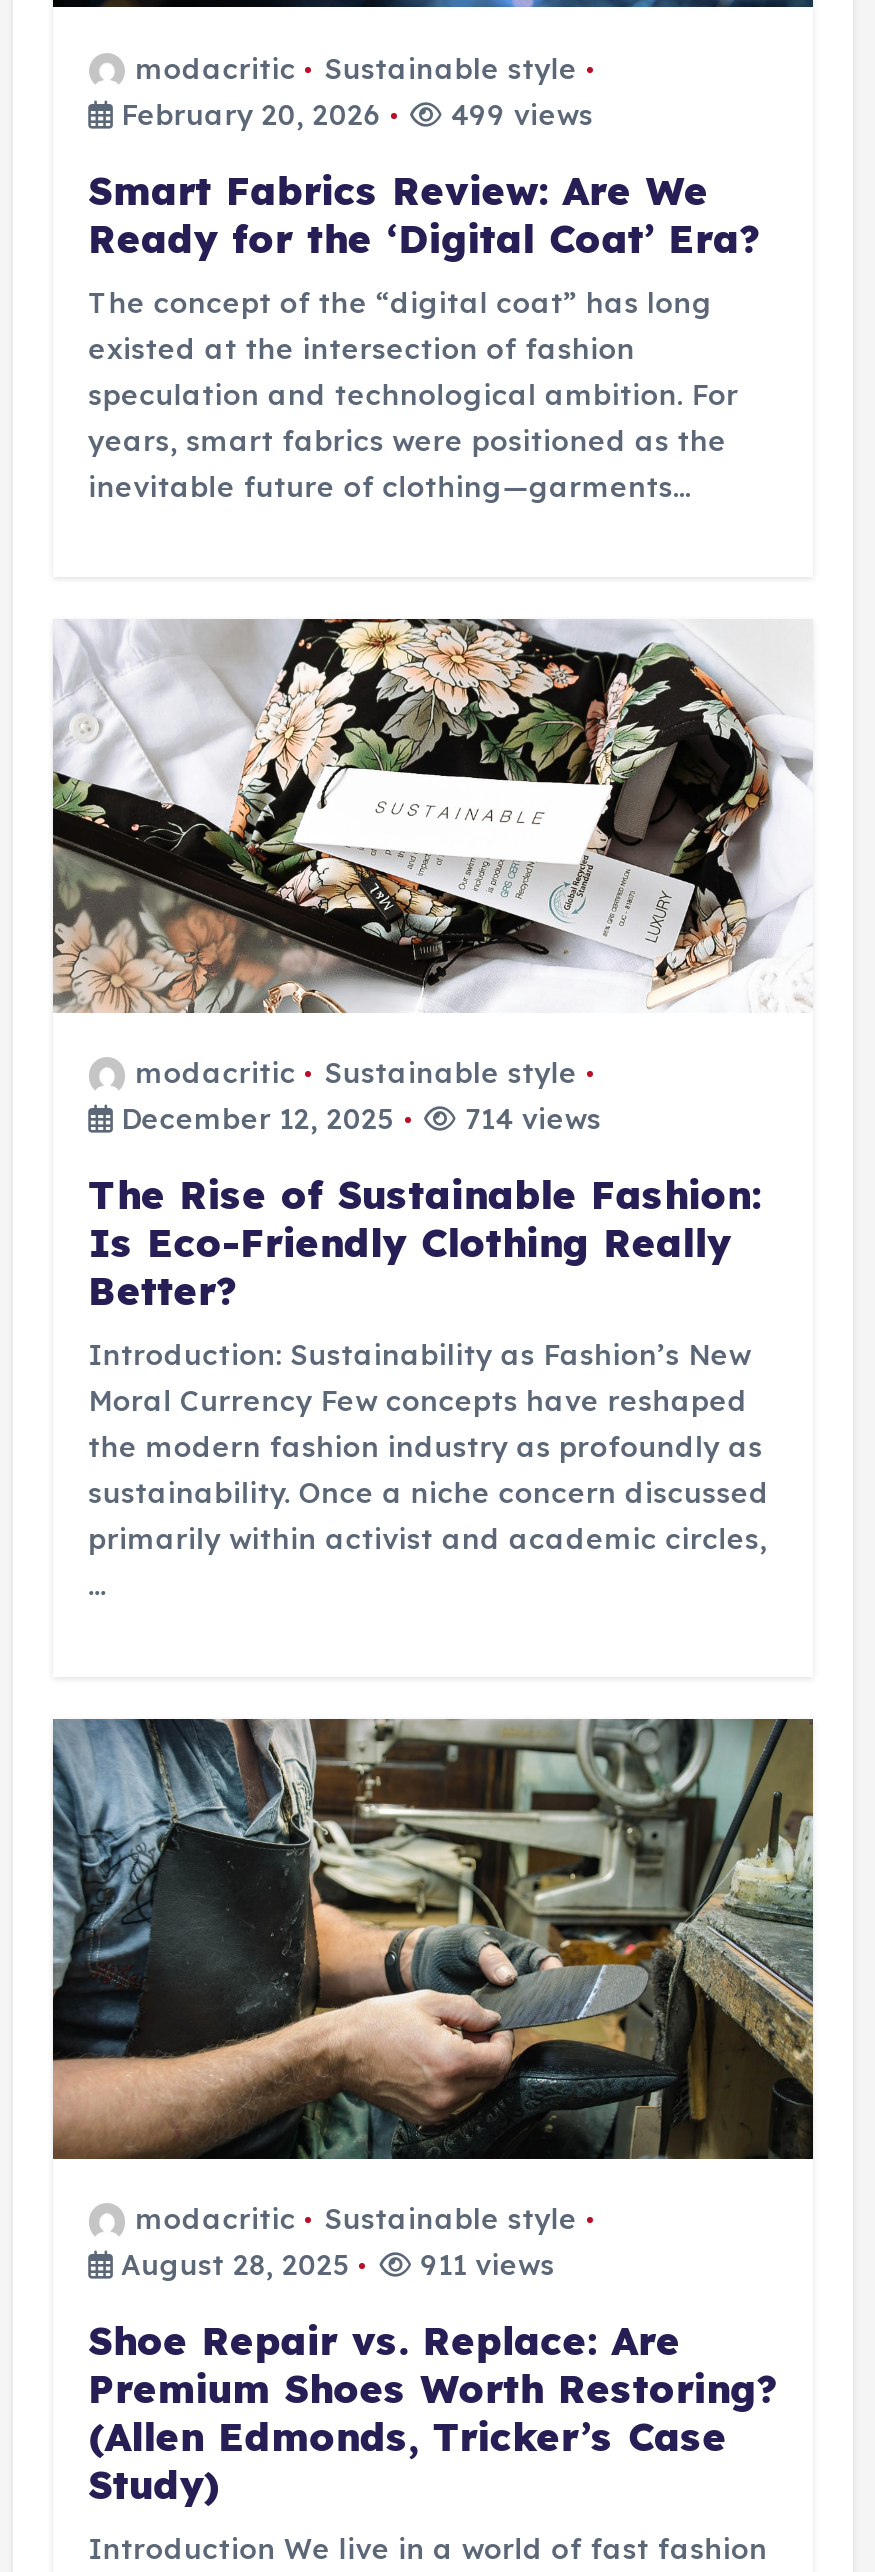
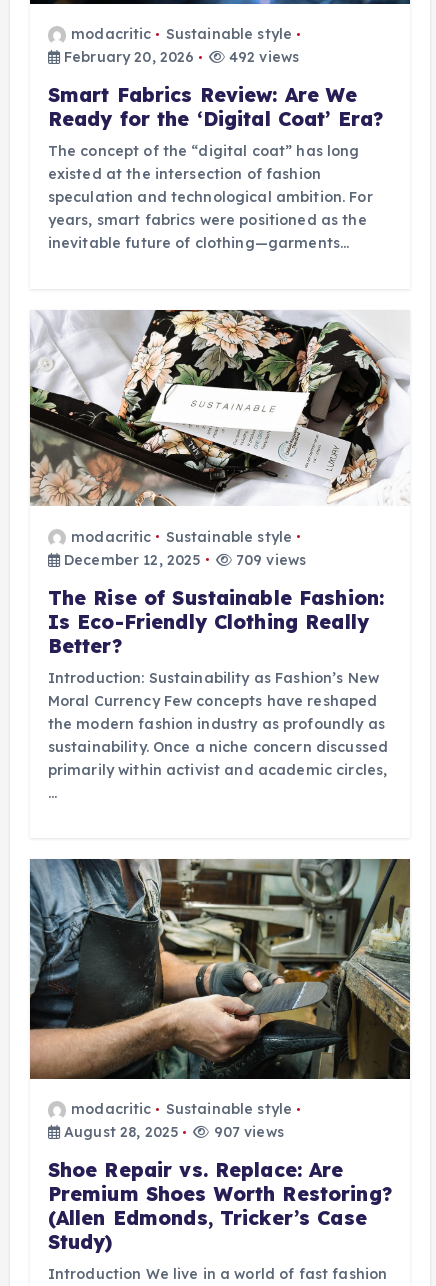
[113,96,593,132] February 20, 2026 499 views -> [60,48,299,66] February 20, 2026 492 views
[113,1101,601,1137] December 12, 2025 714 views -> [60,551,306,569] December 12, 2025 709 views
[113,2247,555,2283] August 28, 2025 911 views -> [60,1123,284,1141] August 28, 2025 907 views

